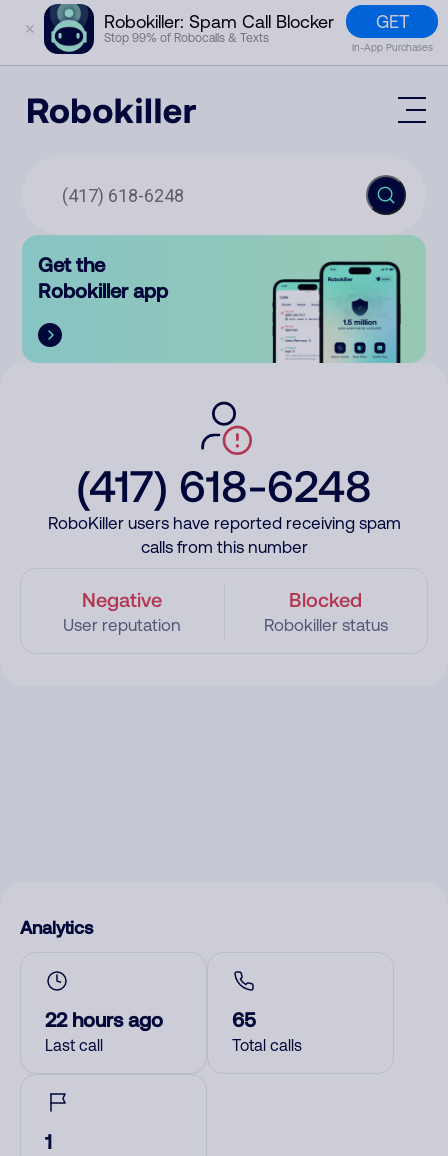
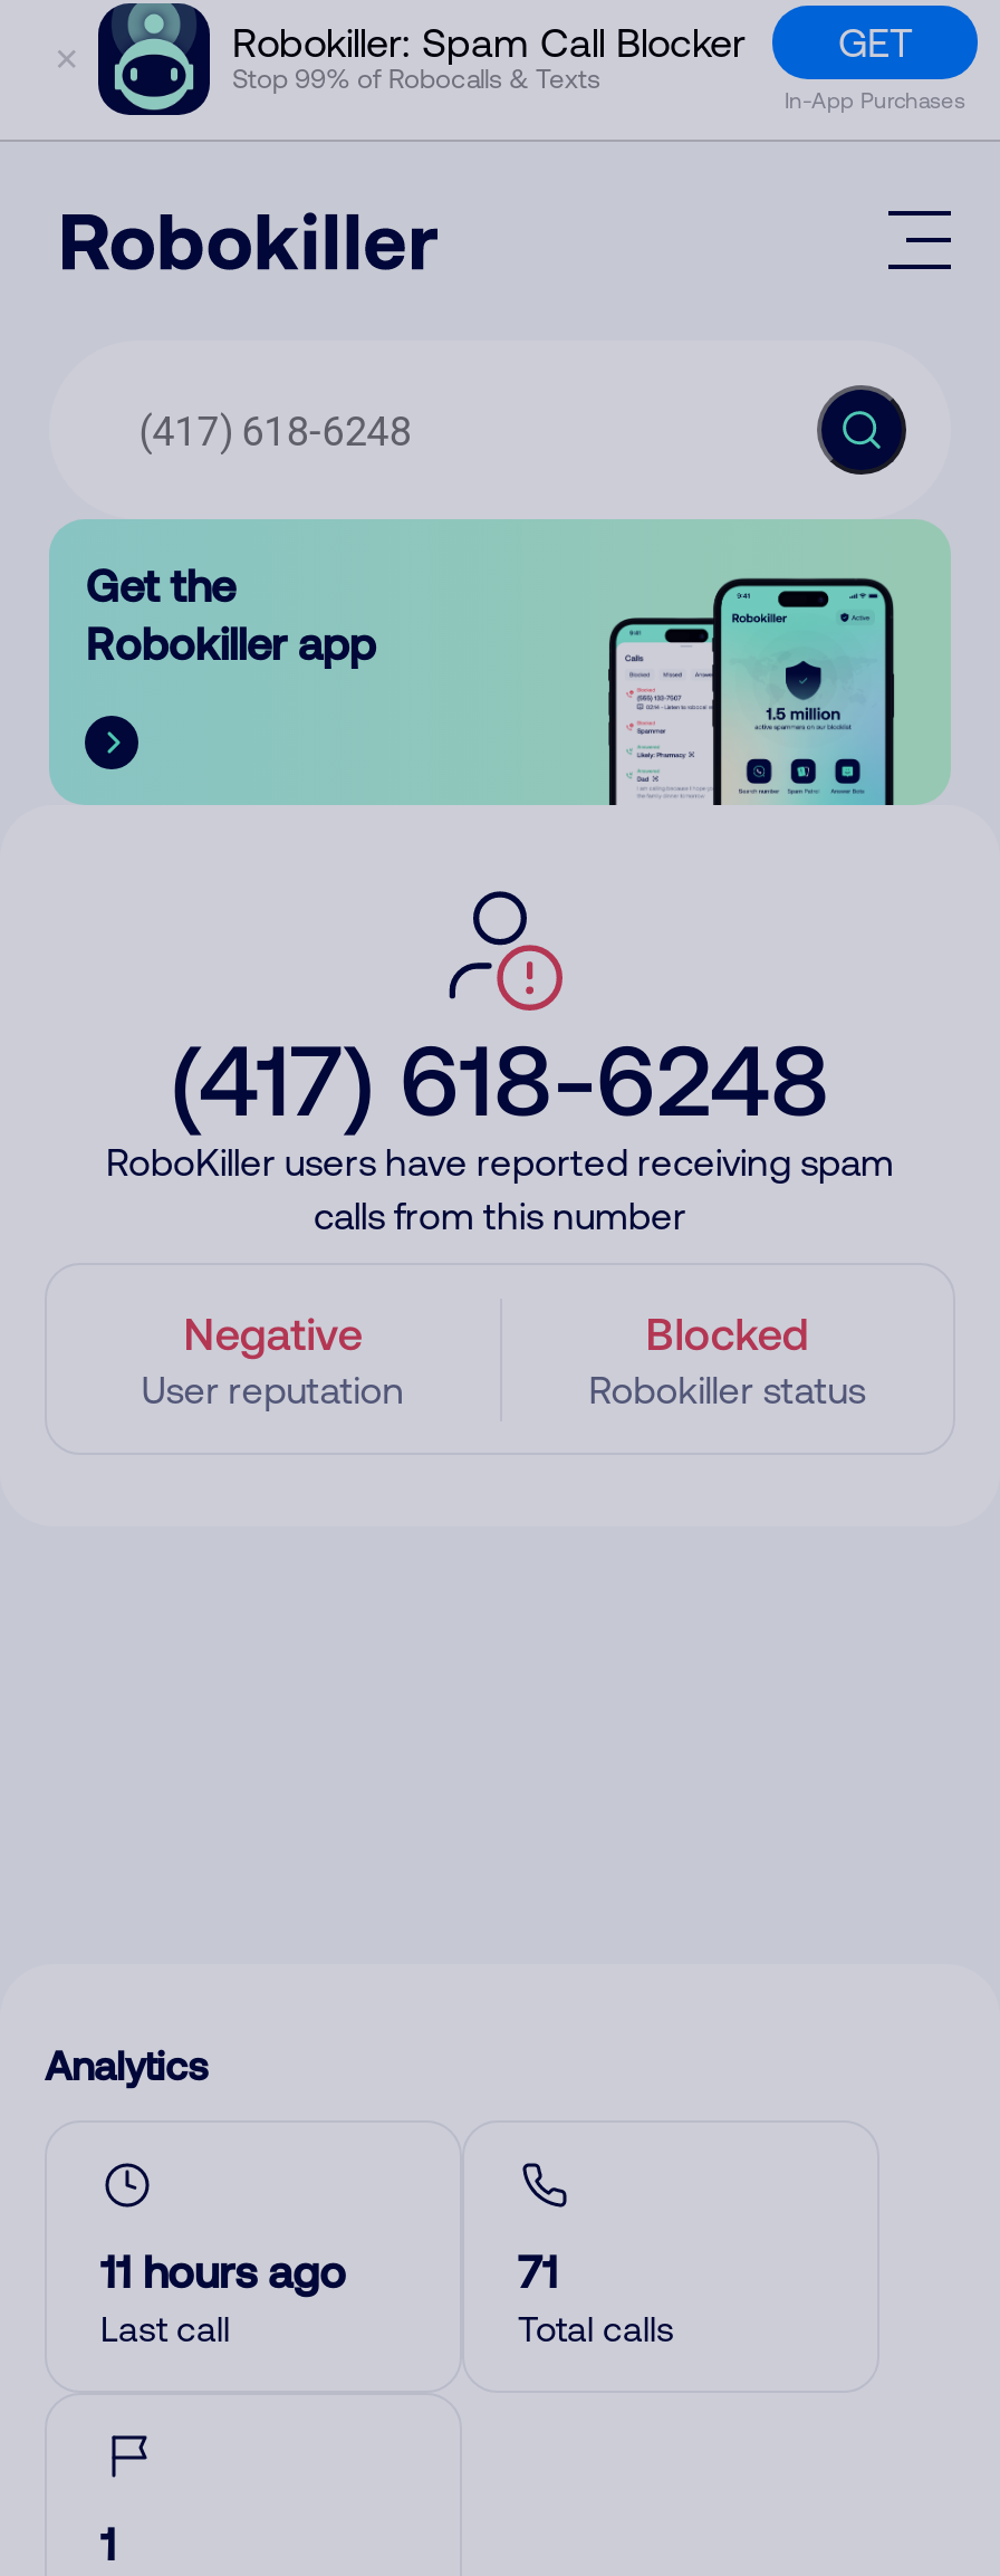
[45,1007,163,1031] 22 hours ago -> [100,2243,346,2297] 11 hours ago
[232,1007,256,1031] 65 -> [518,2243,558,2297] 71

